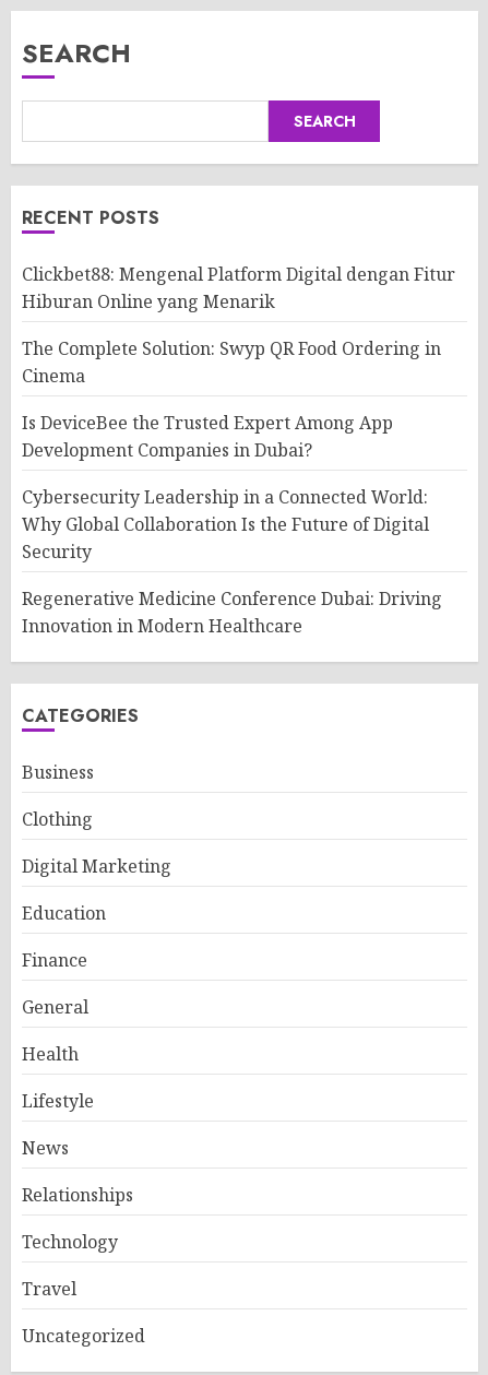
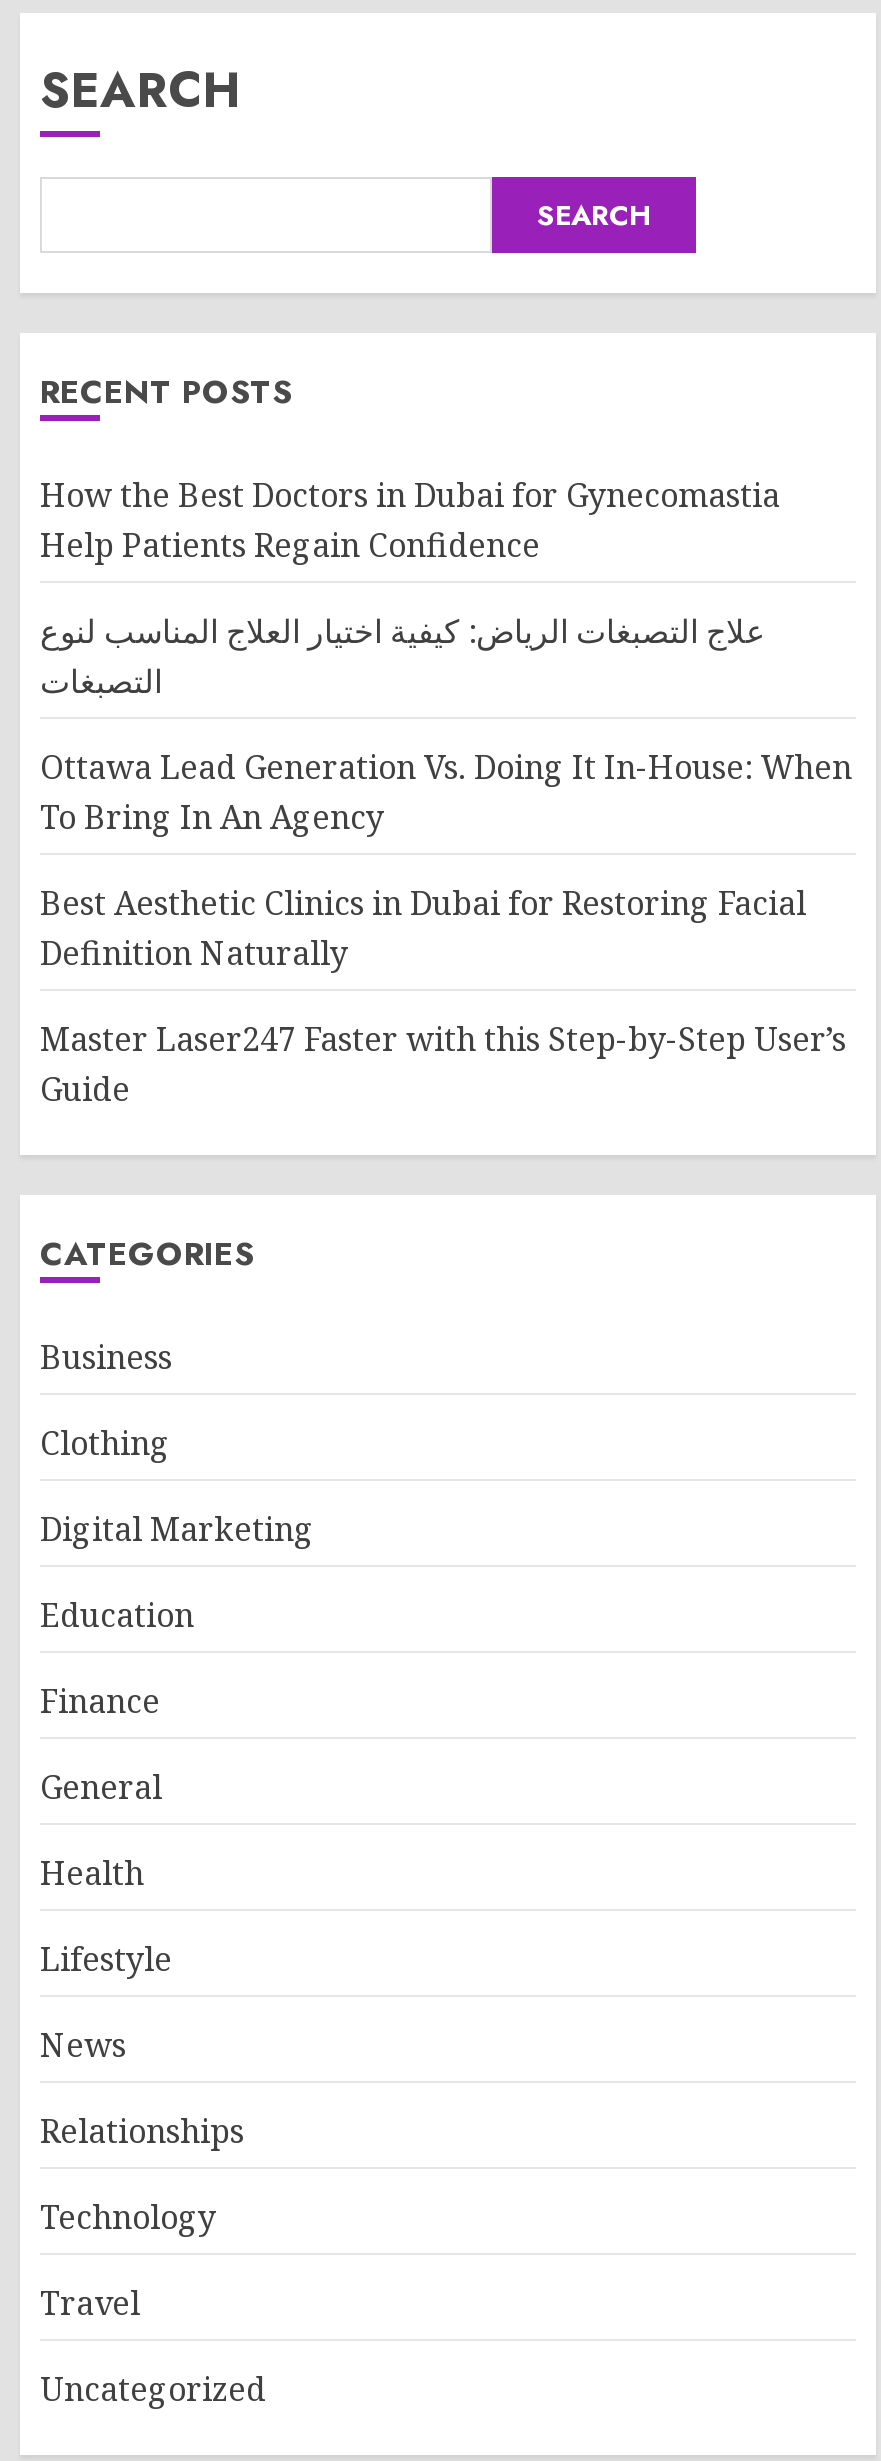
[22,262,455,313] Clickbet88: Mengenal Platform Digital dengan Fitur | Hiburan Online yang Menarik -> [40,473,780,567] How the Best Doctors in Dubai for Gynecomastia | Help Patients Regain Confidence
[22,336,441,388] The Complete Solution: Swyp QR Food Ordering in | Cinema -> [40,609,766,703] علاج التصبغات الرياض: كيفية اختيار العلاج المناسب لنوع | التصبغات
[22,411,393,462] Is DeviceBee the Trusted Expert Among App | Development Companies in Dubai? -> [40,745,852,839] Ottawa Lead Generation Vs. Doing It In-House: When | To Bring In An Agency
[22,485,429,564] Cybersecurity Leadership in a Connected World: | Why Global Collaboration Is the Future of Digital | Security -> [40,881,806,975] Best Aesthetic Clinics in Dubai for Restoring Facial | Definition Naturally
[22,586,442,638] Regenerative Medicine Conference Dubai: Driving | Innovation in Modern Healthcare -> [40,1017,846,1111] Master Laser247 Faster with this Step-by-Step User’s | Guide

